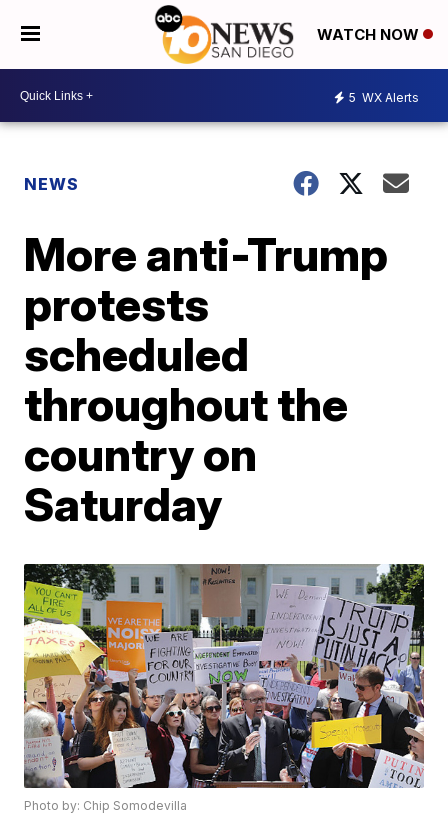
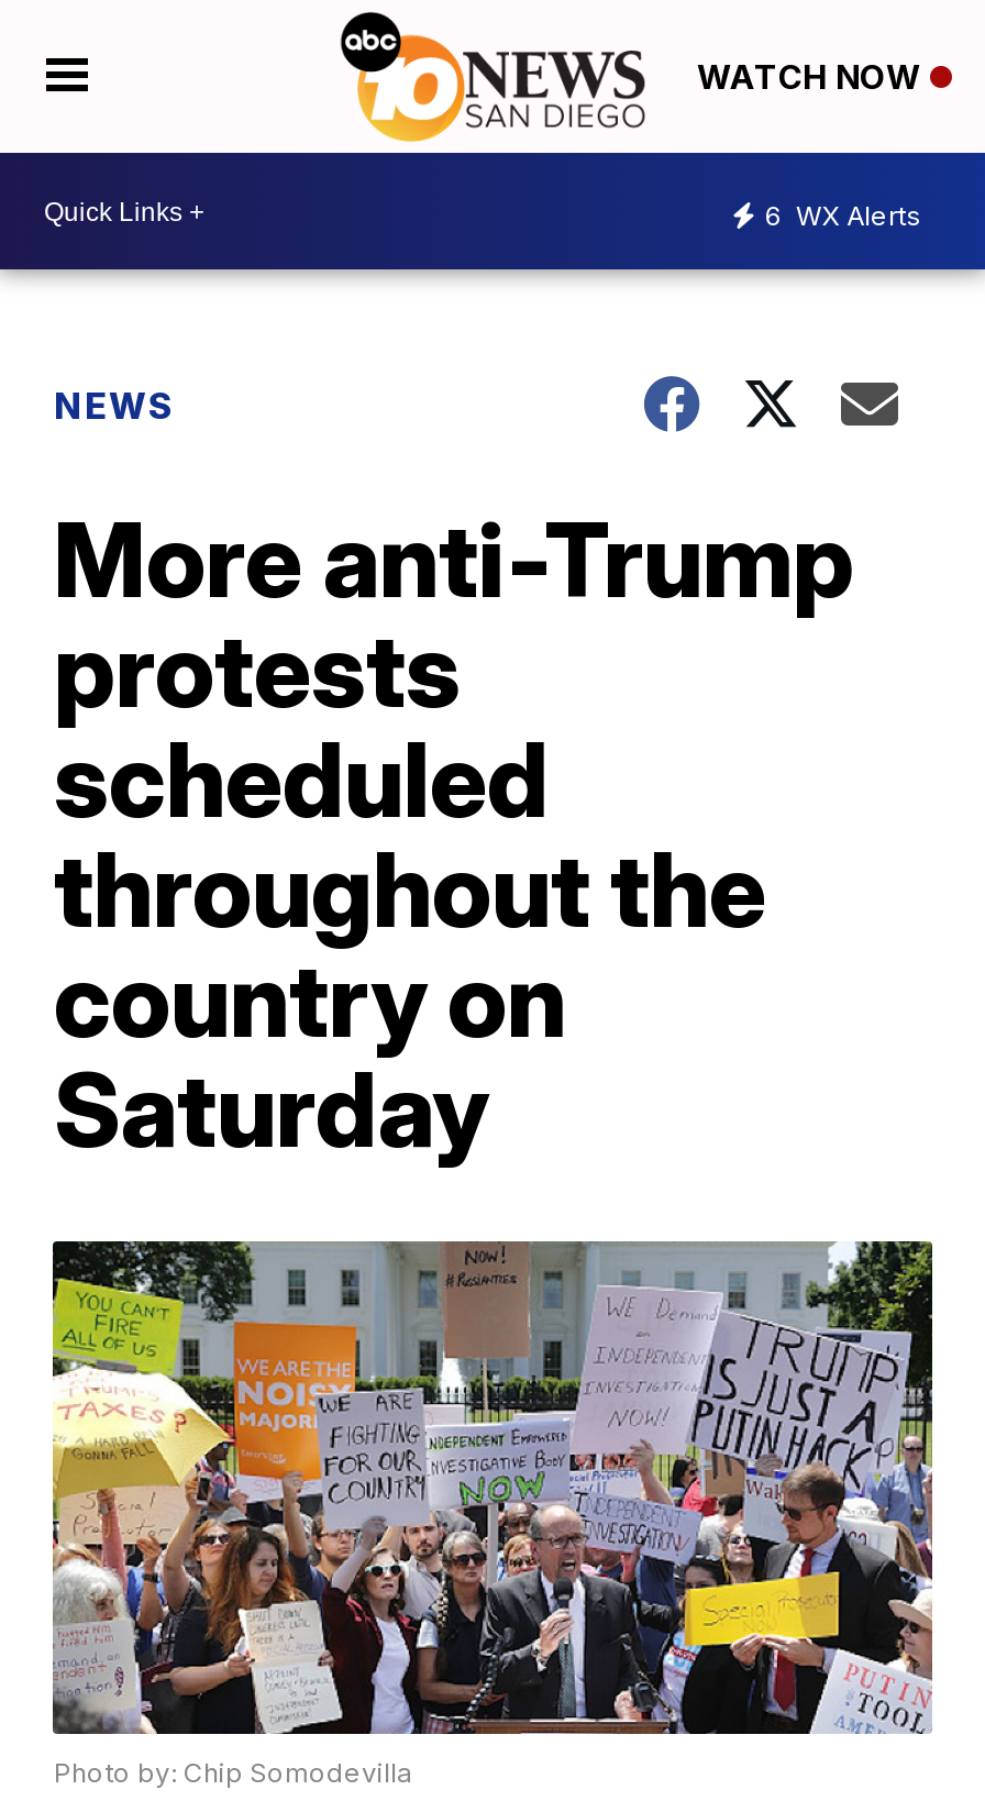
[349,89,419,104] 5 WX Alerts -> [765,198,921,231] 6 WX Alerts

